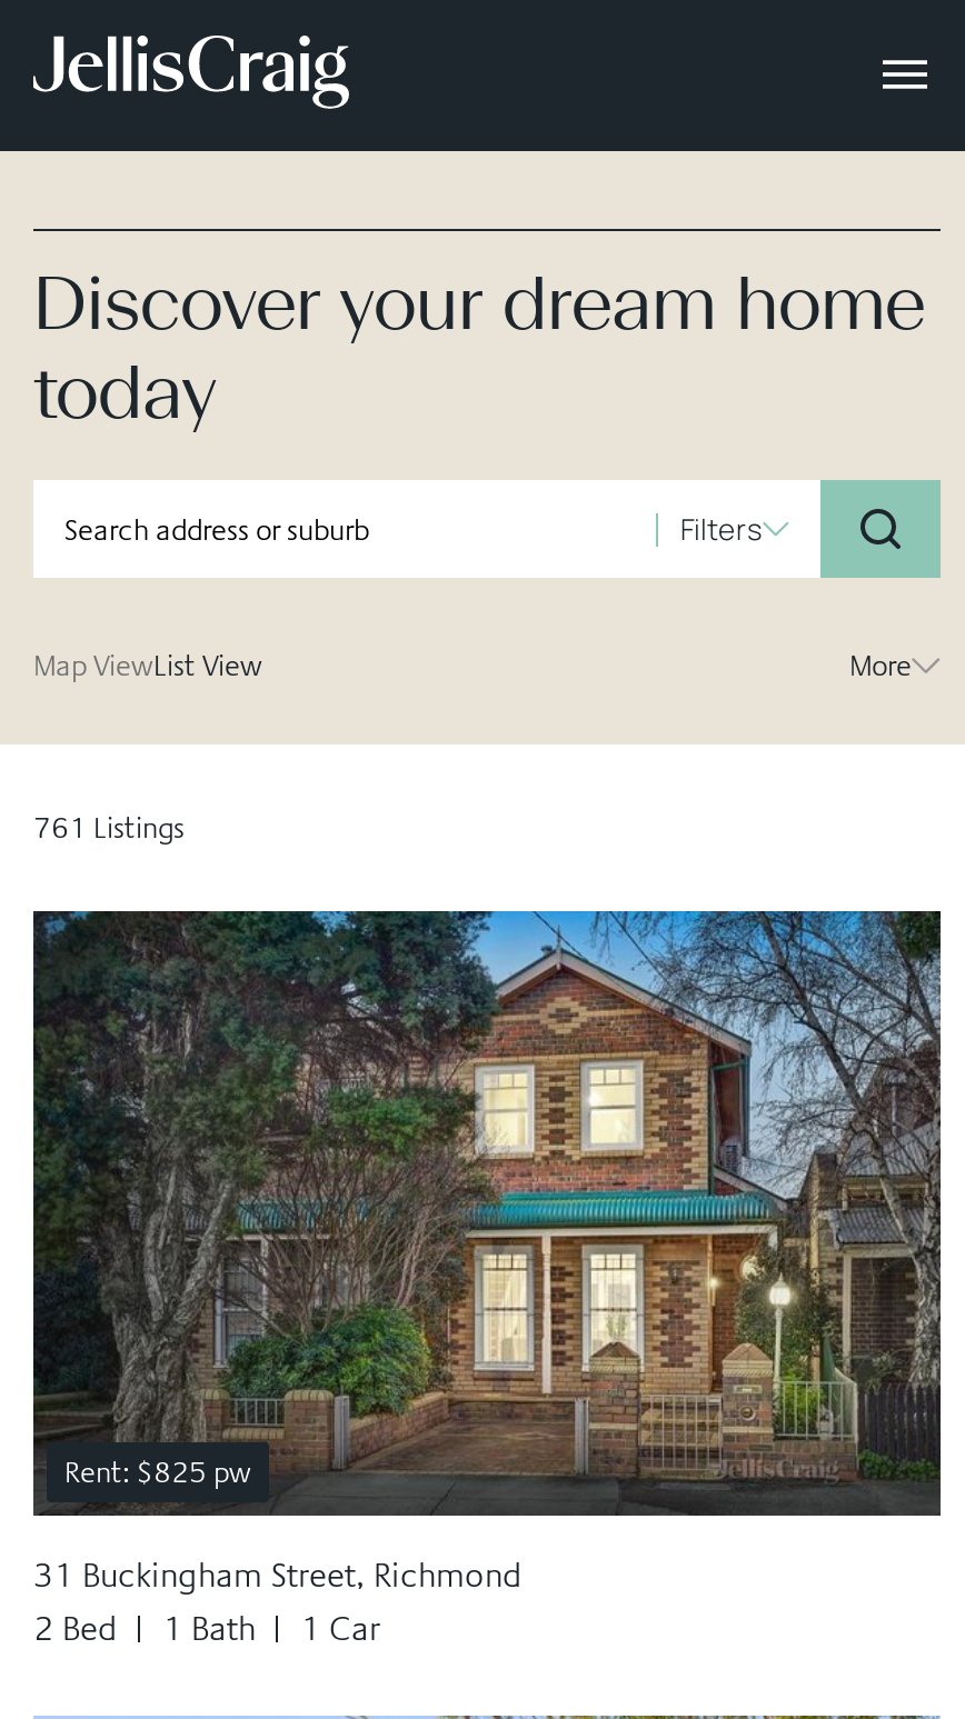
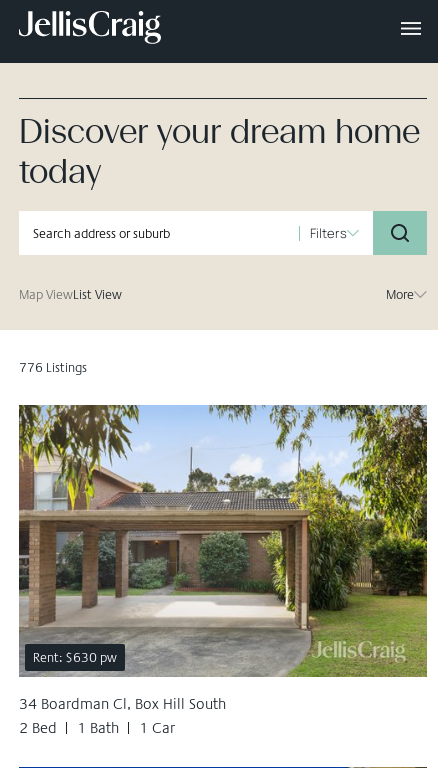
[33,811,185,844] 761 Listings -> [19,360,87,375] 776 Listings
[31,909,943,1518] [image] | Rent: $825 pw -> [18,404,428,678] [image] | Rent: $630 pw
[33,1556,523,1596] 31 Buckingham Street, Richmond -> [19,695,226,713] 34 Boardman Cl, Box Hill South

